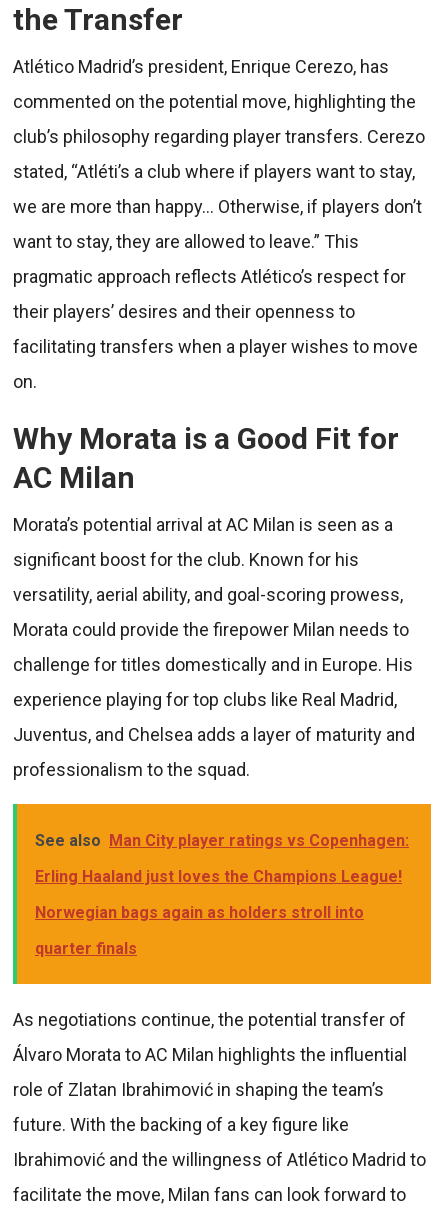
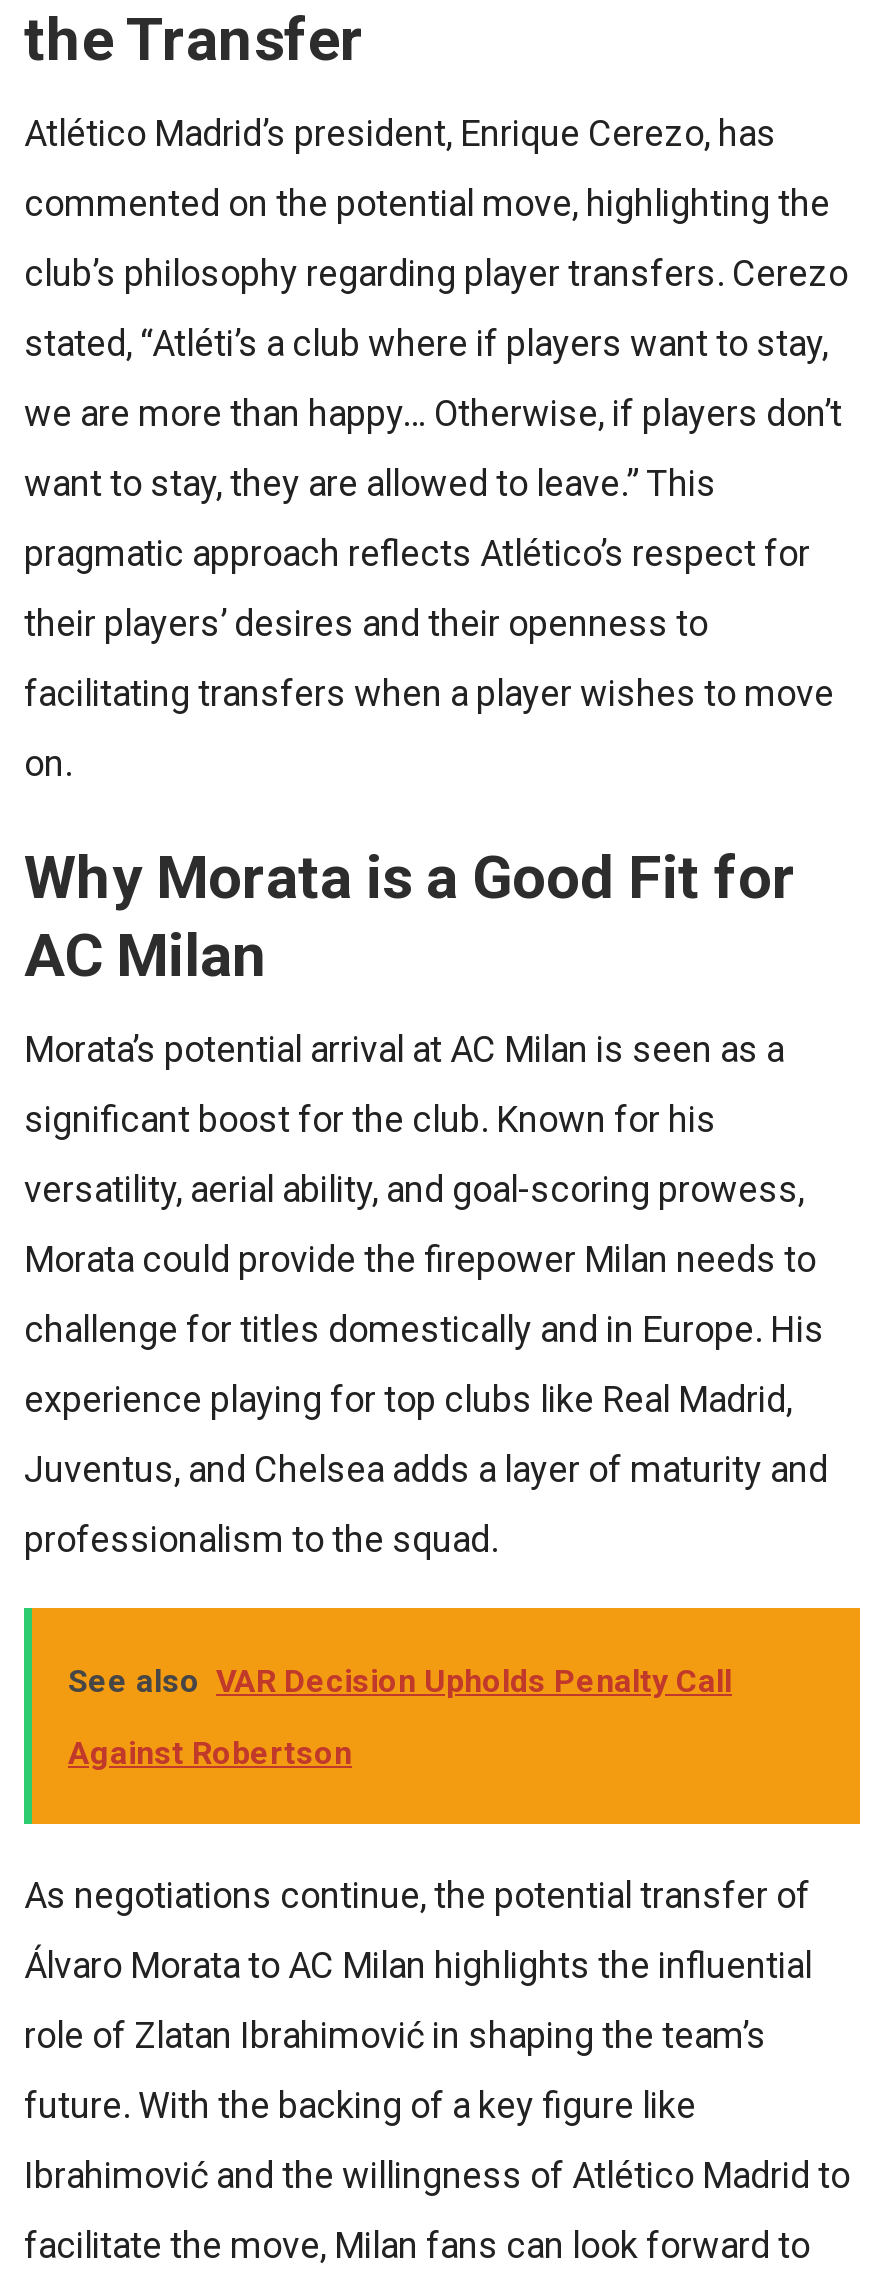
[35,831,409,958] See also Man City player ratings vs Copenhagen: | Erling Haaland just loves the Champions League! | Norwegian bags again as holders stroll into | quarter finals -> [68,1662,732,1772] See also VAR Decision Upholds Penalty Call | Against Robertson

